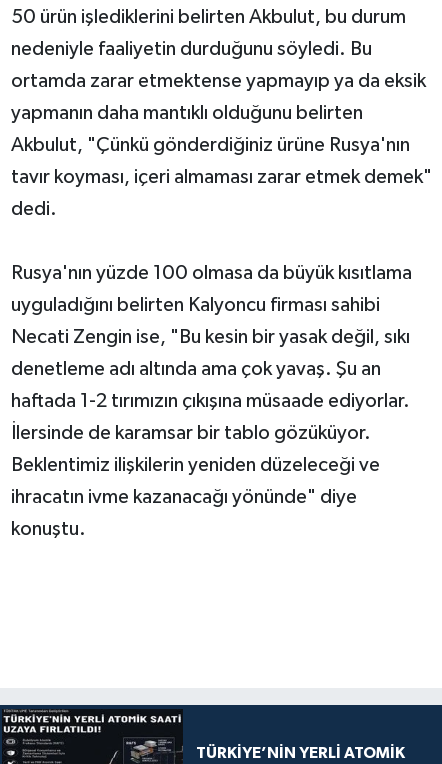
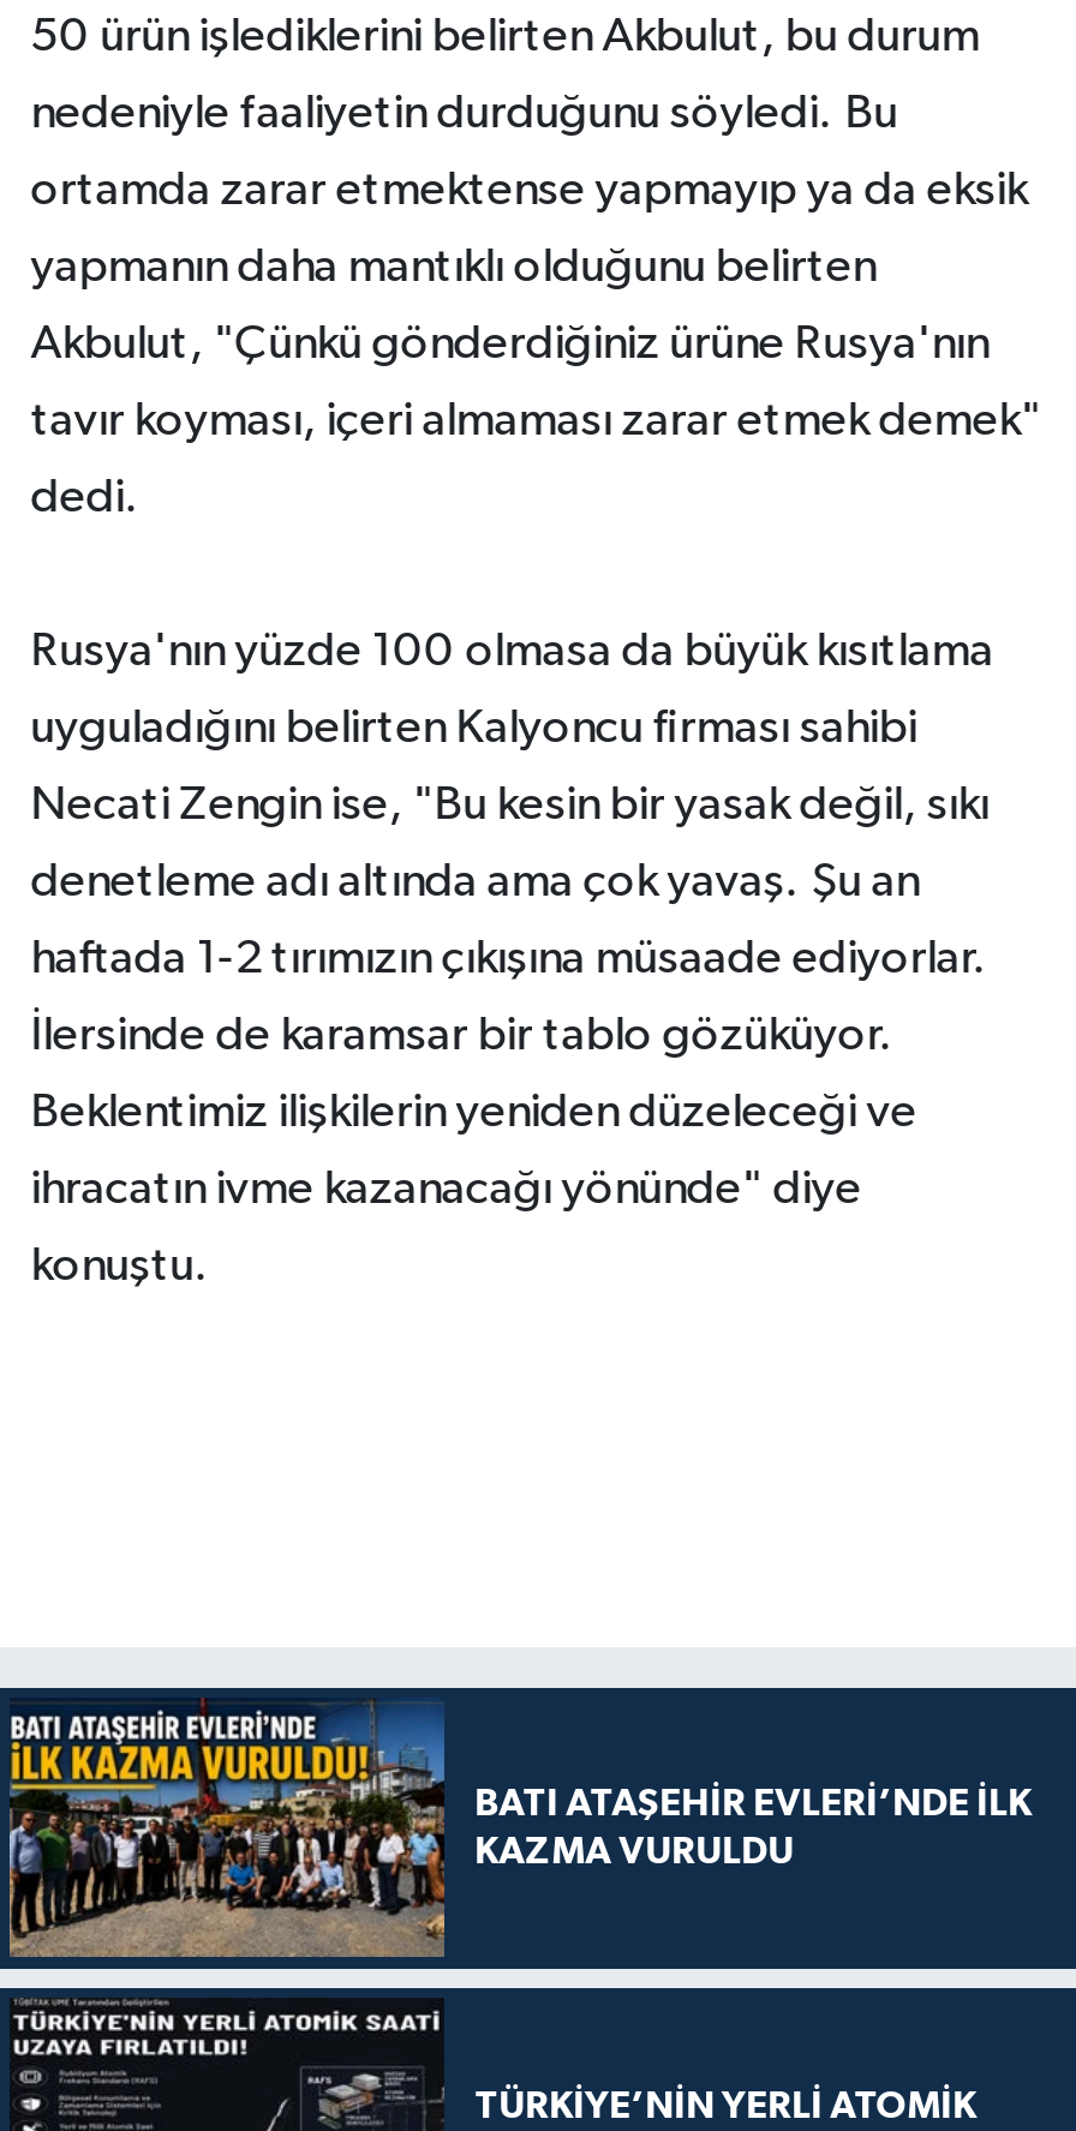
none -> [7,1688,1069,1991] [image] | BATI ATAŞEHİR EVLERİ’NDE İLK | KAZMA VURULDU

